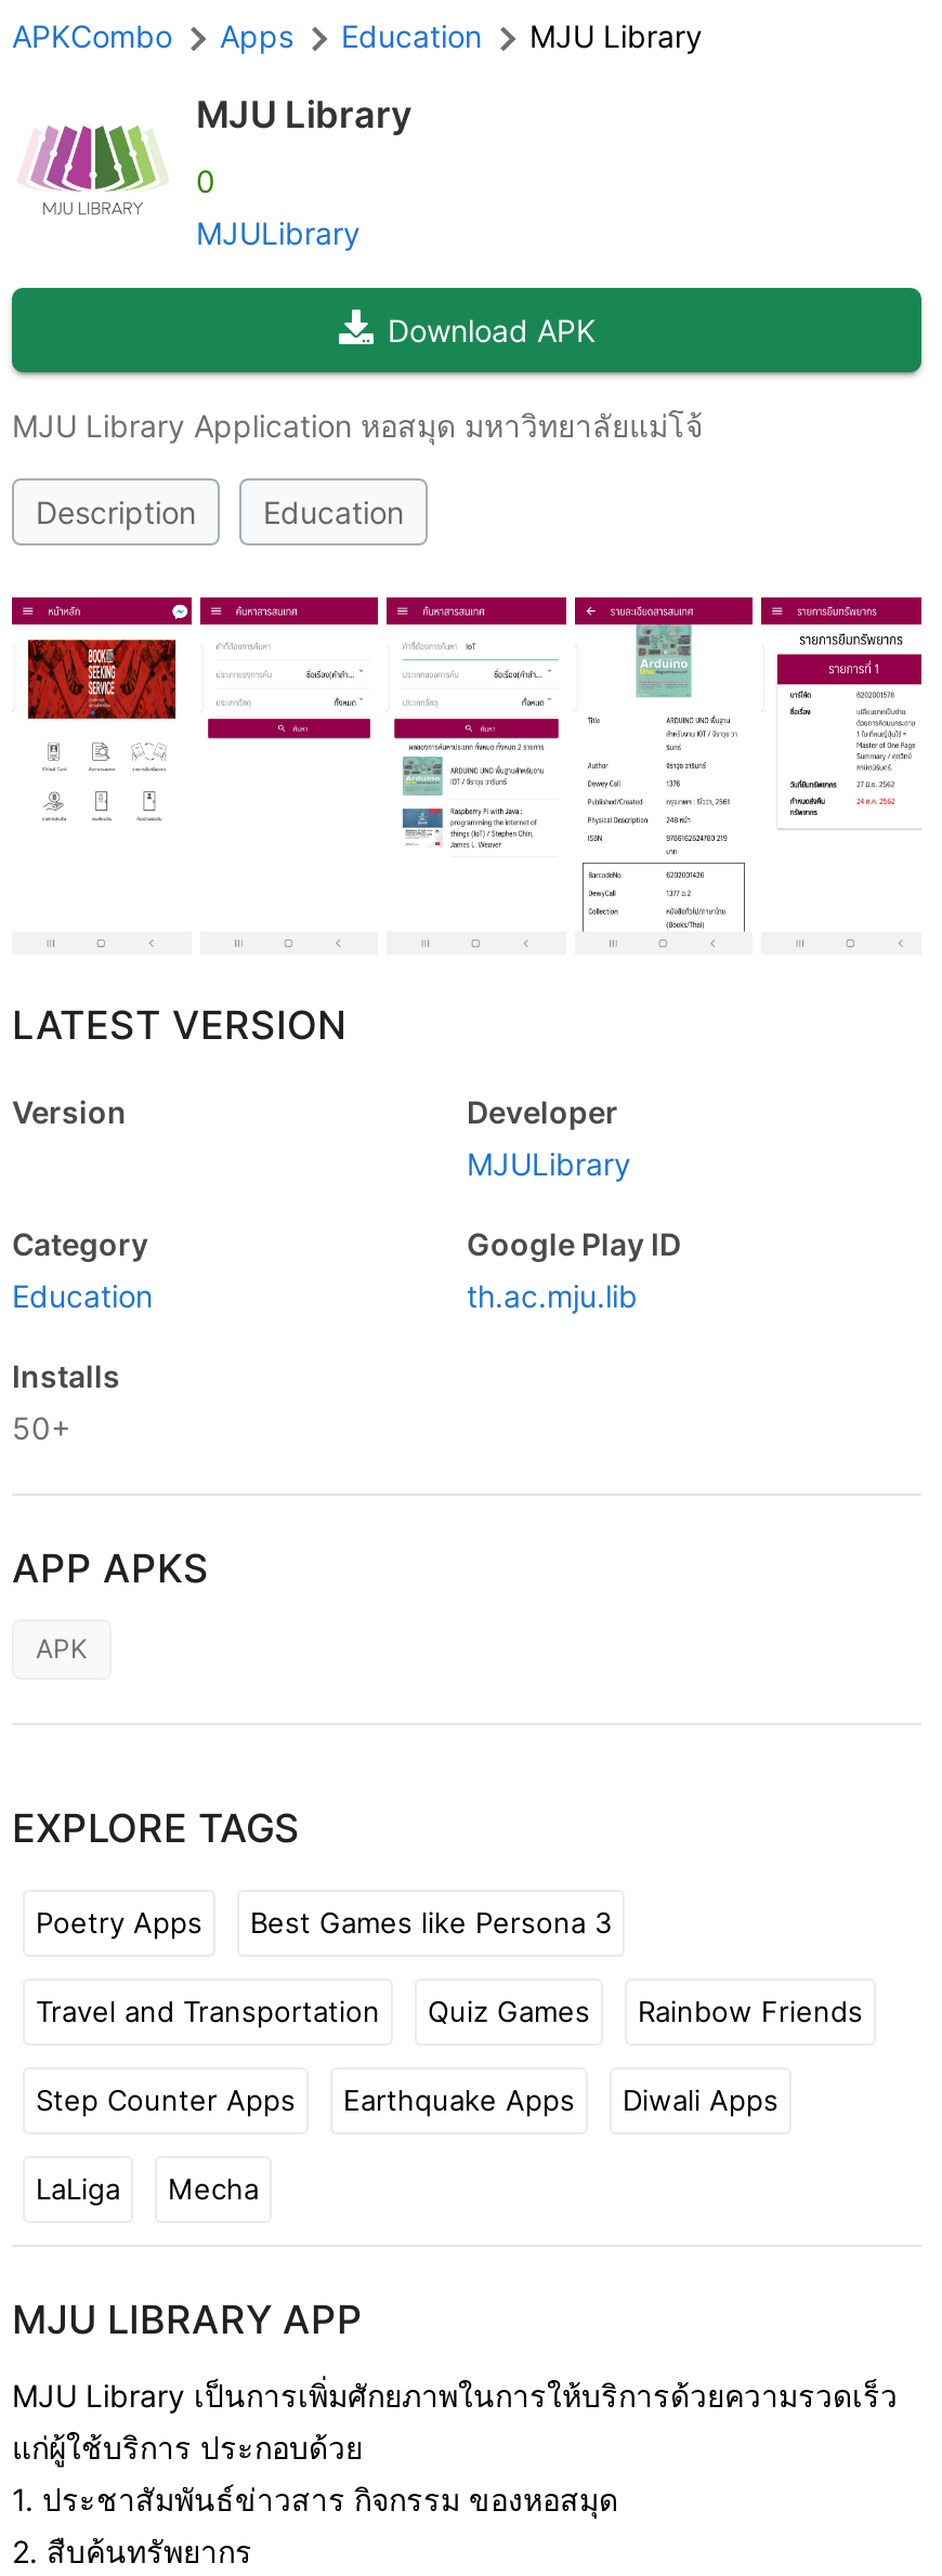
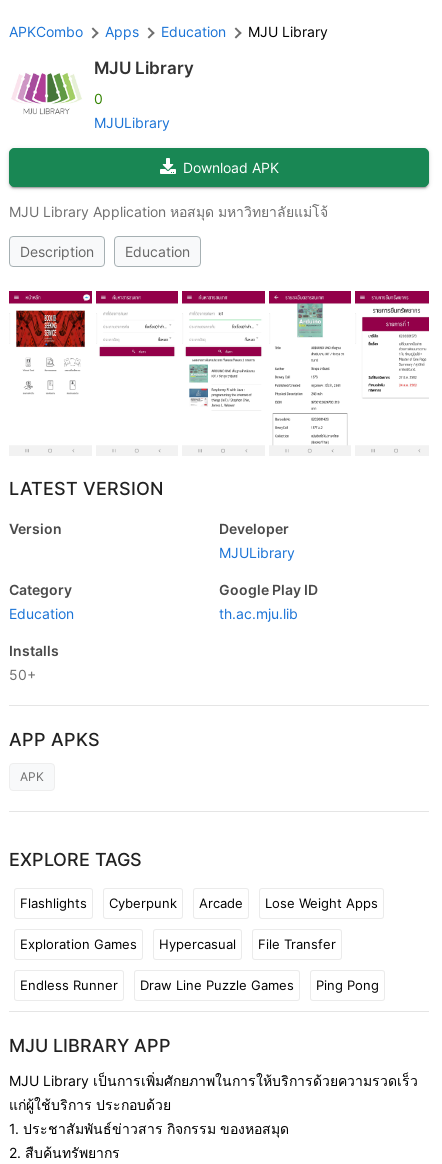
[36,1904,863,2205] Poetry Apps | Best Games like Persona 3 | Travel and Transportation | Quiz Games | Rainbow Friends | Step Counter Apps | Earthquake Apps | Diwali Apps | LaLiga | Mecha -> [20,894,379,992] Flashlights | Cyberpunk | Arcade | Lose Weight Apps | Exploration Games | Hypercasual | File Transfer | Endless Runner | Draw Line Puzzle Games | Ping Pong

